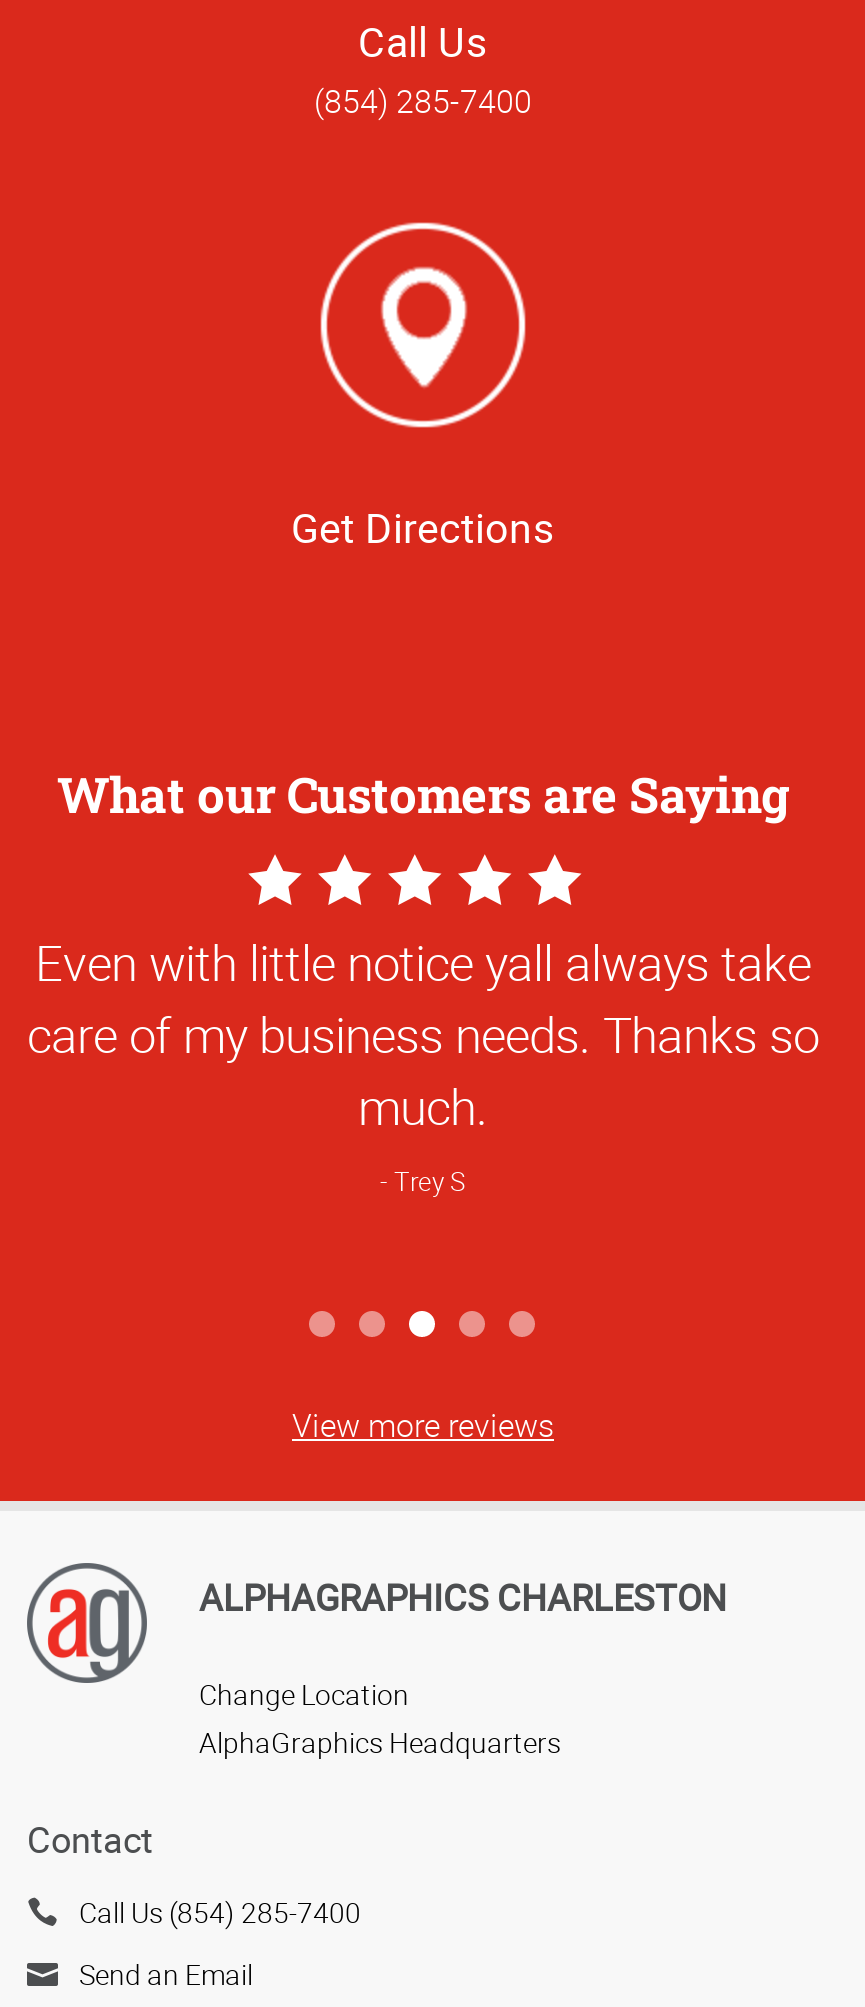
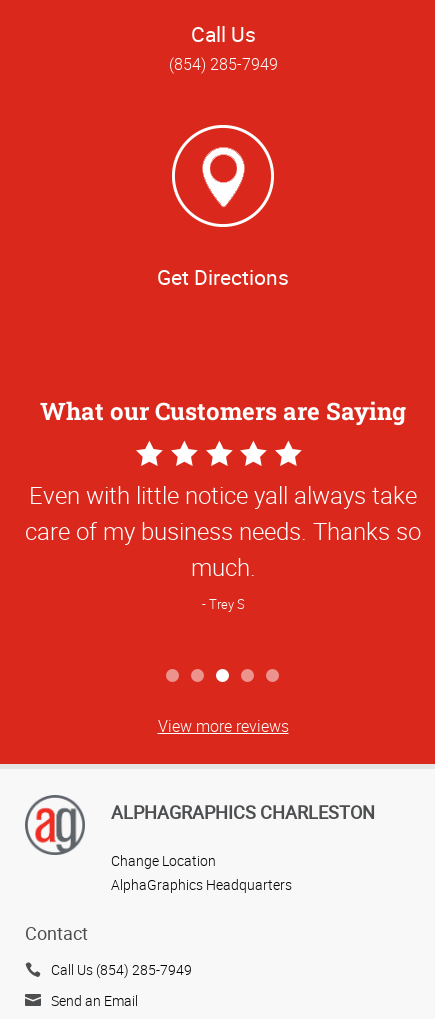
[314,80,532,124] (854) 285-7400 -> [168,53,277,75] (854) 285-7949
[79,1894,361,1932] Call Us (854) 285-7400 -> [51,960,192,979] Call Us (854) 285-7949

